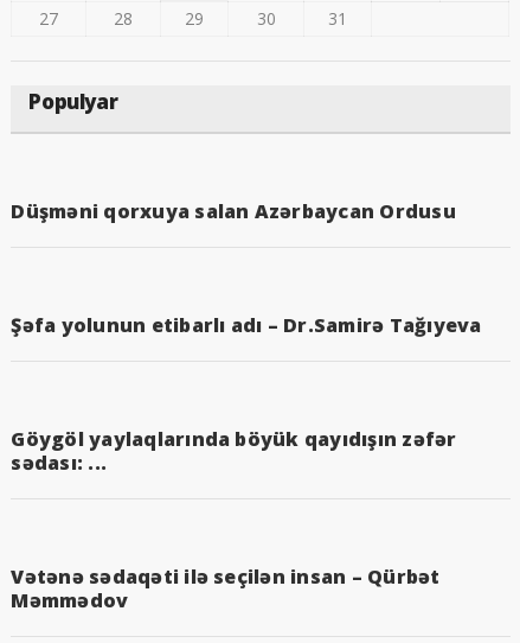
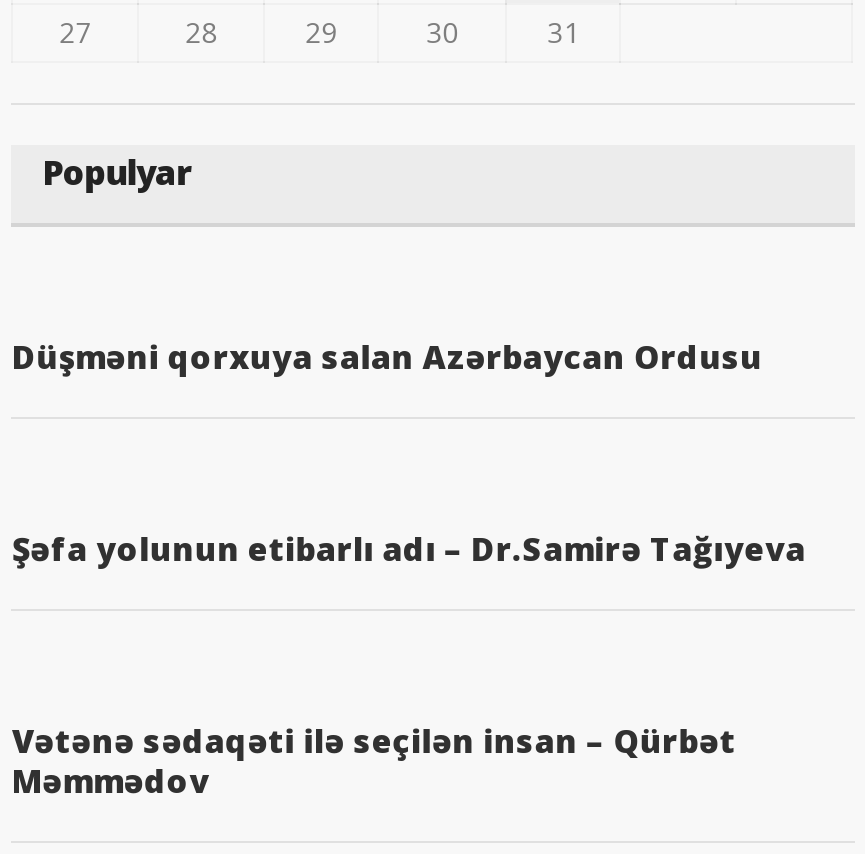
[11,426,457,476] Göygöl yaylaqlarında böyük qayıdışın zəfər | sədası: ... -> none

